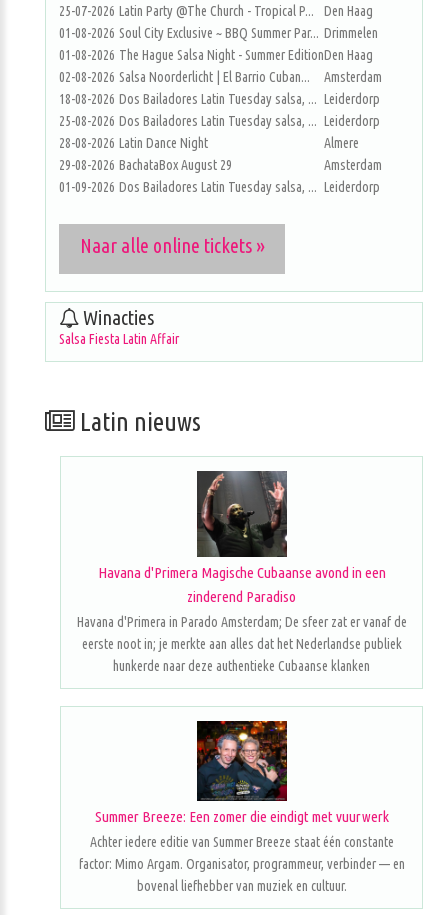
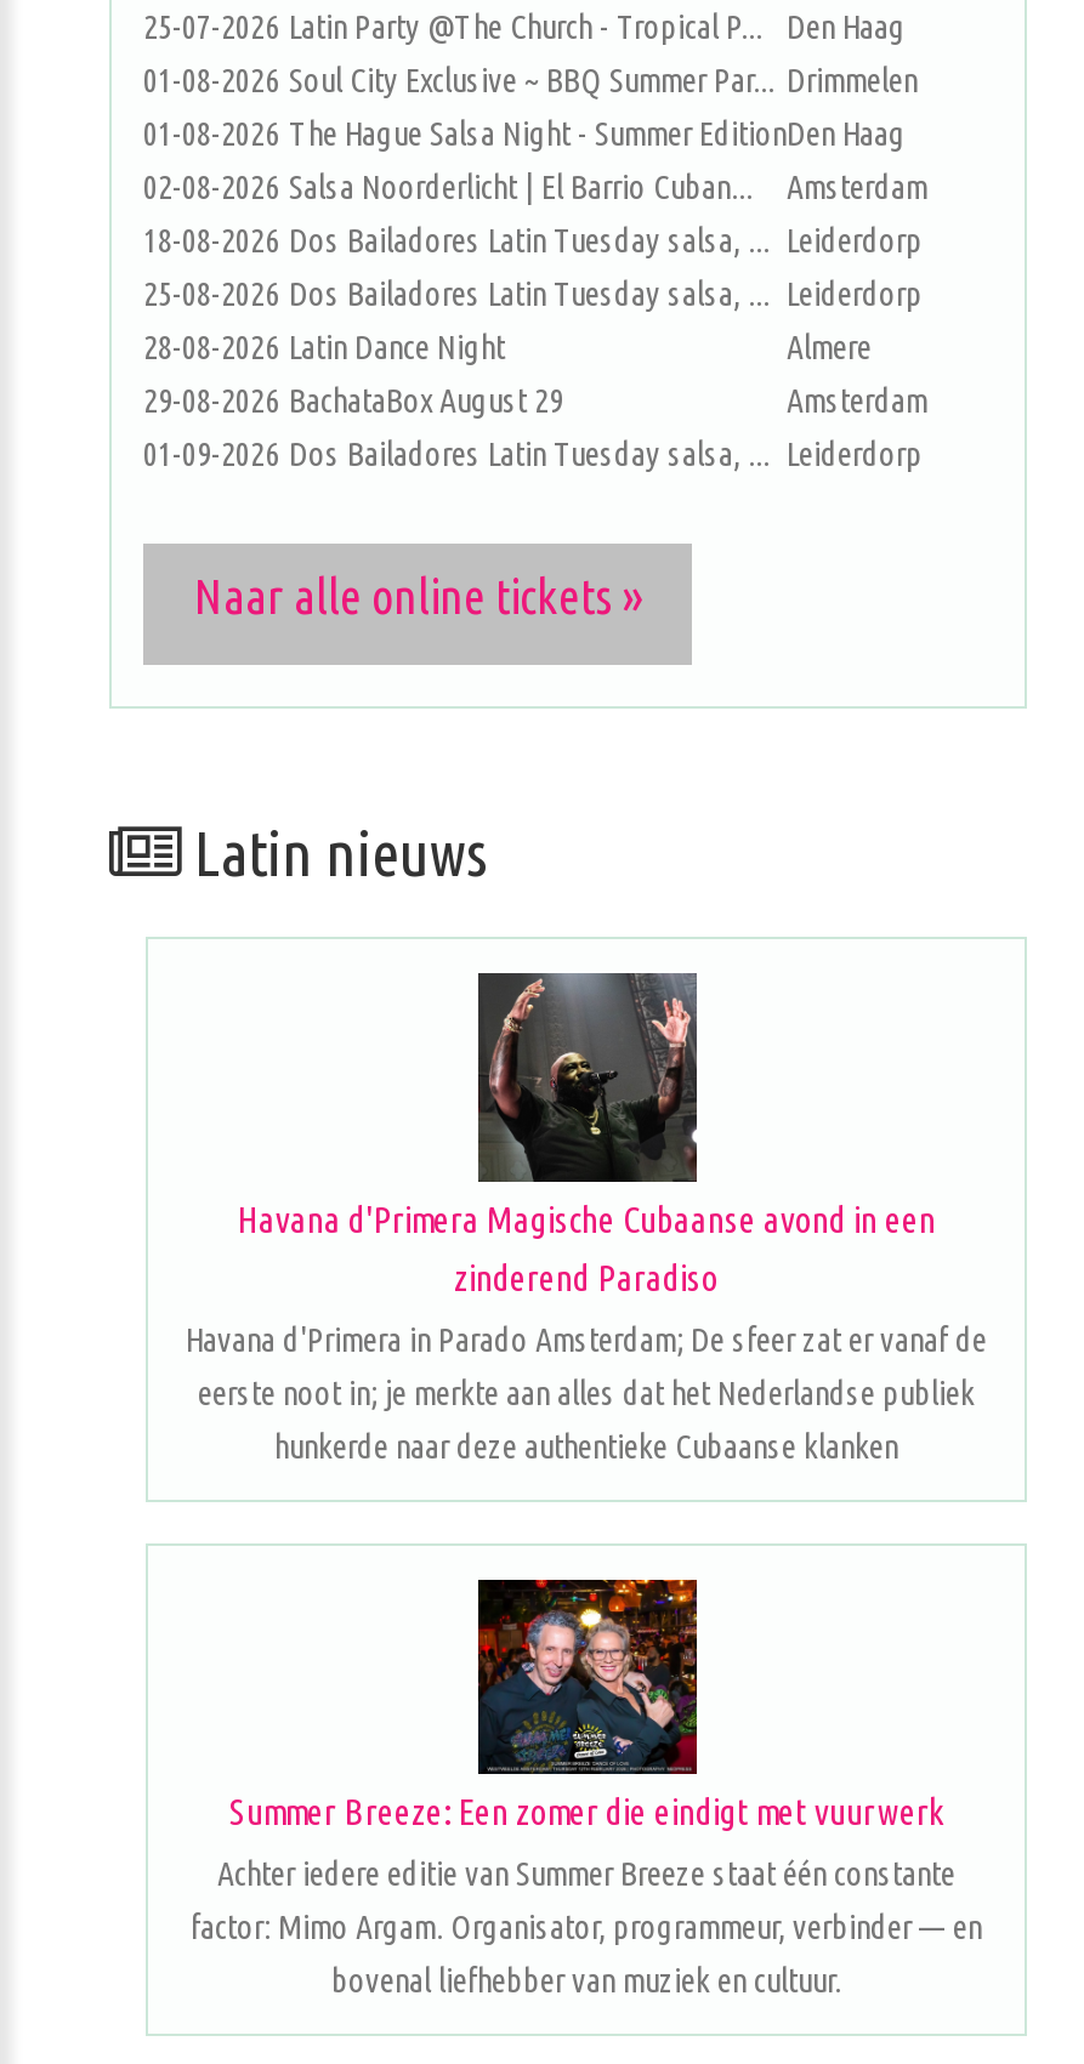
[59,306,179,347] Winacties | Salsa Fiesta Latin Affair -> none

